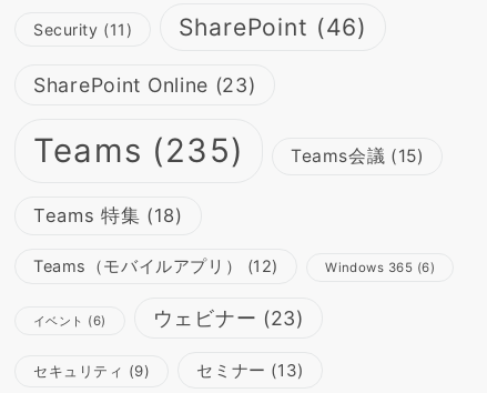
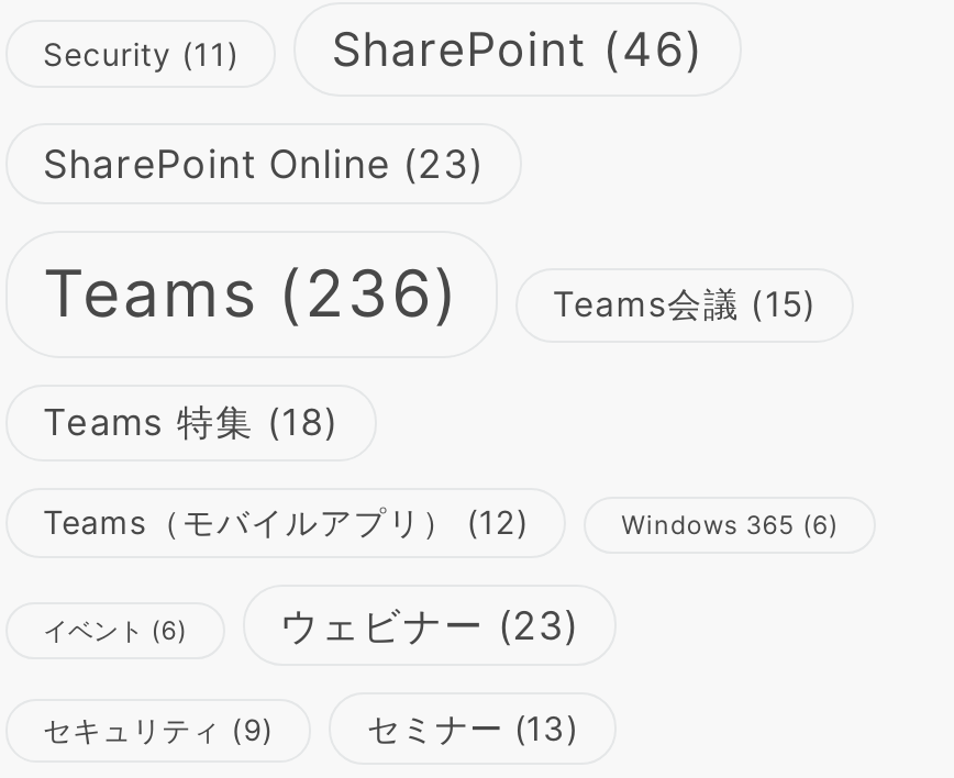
[33,131,244,170] Teams (235) -> [43,254,460,331] Teams (236)

